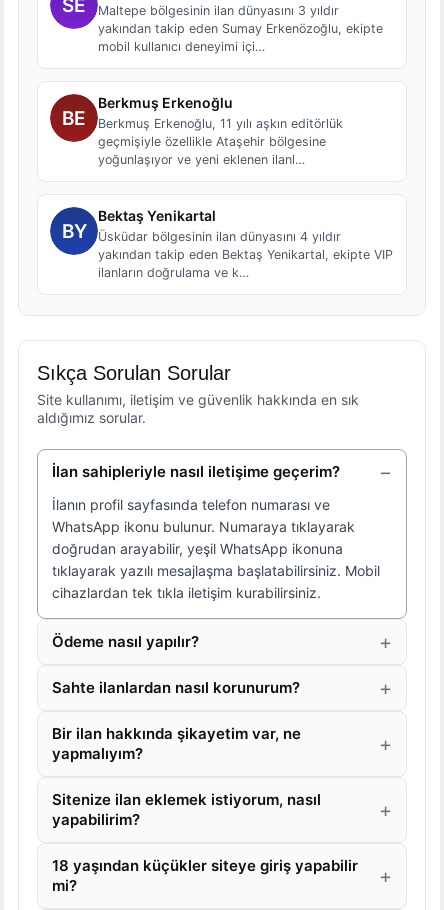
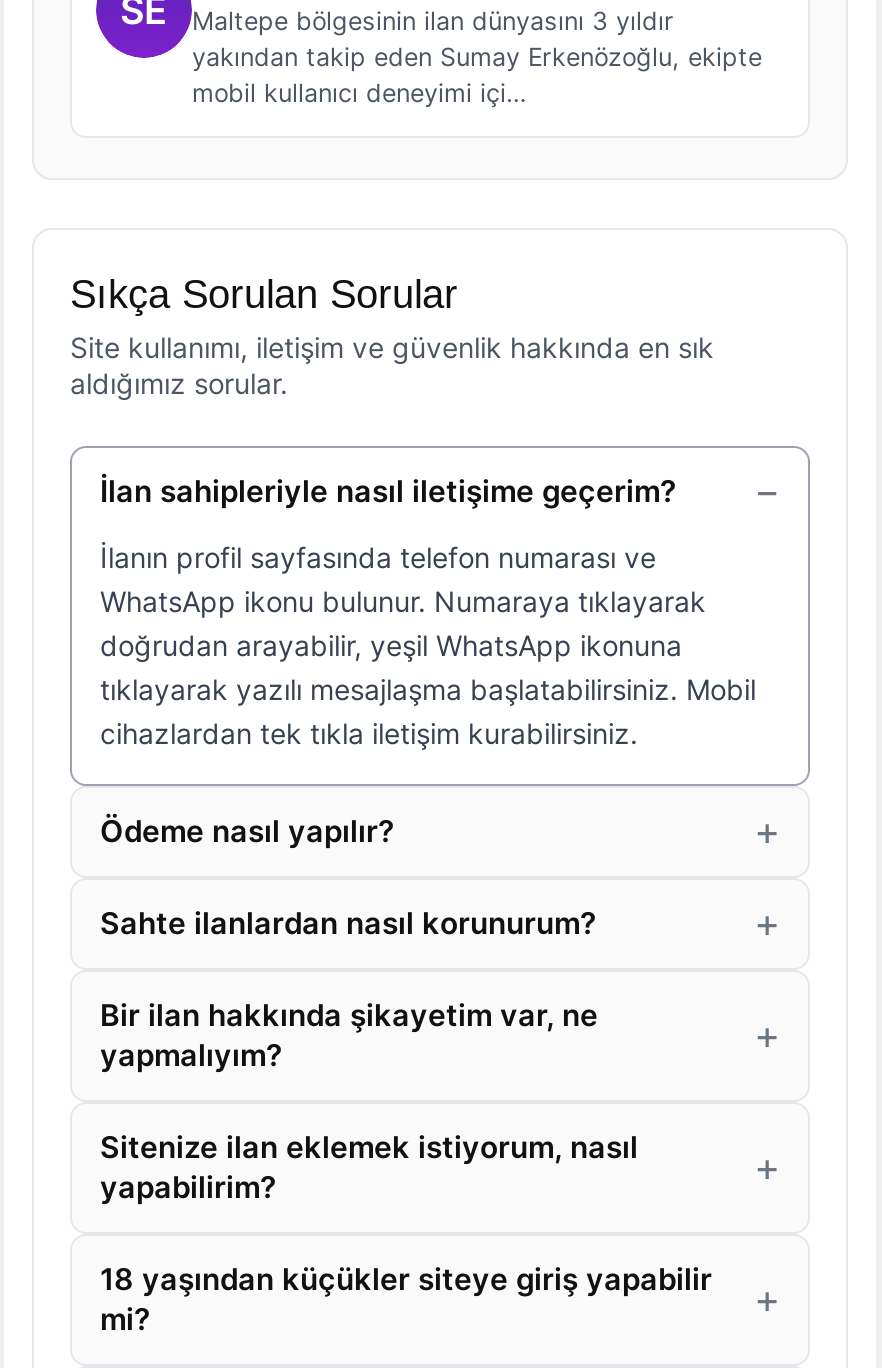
[49,93,393,280] [image] | Berkmuş Erkenoğlu | Berkmuş Erkenoğlu, 11 yılı aşkın editörlük | geçmişiyle özellikle Ataşehir bölgesine | yoğunlaşıyor ve yeni eklenen ilanl… | Bektaş Yenikartal | Üsküdar bölgesinin ilan dünyasını 4 yıldır | yakından takip eden Bektaş Yenikartal, ekipte VIP | ilanların doğrulama ve k… -> none
[50,206,84,255] [image] -> none

